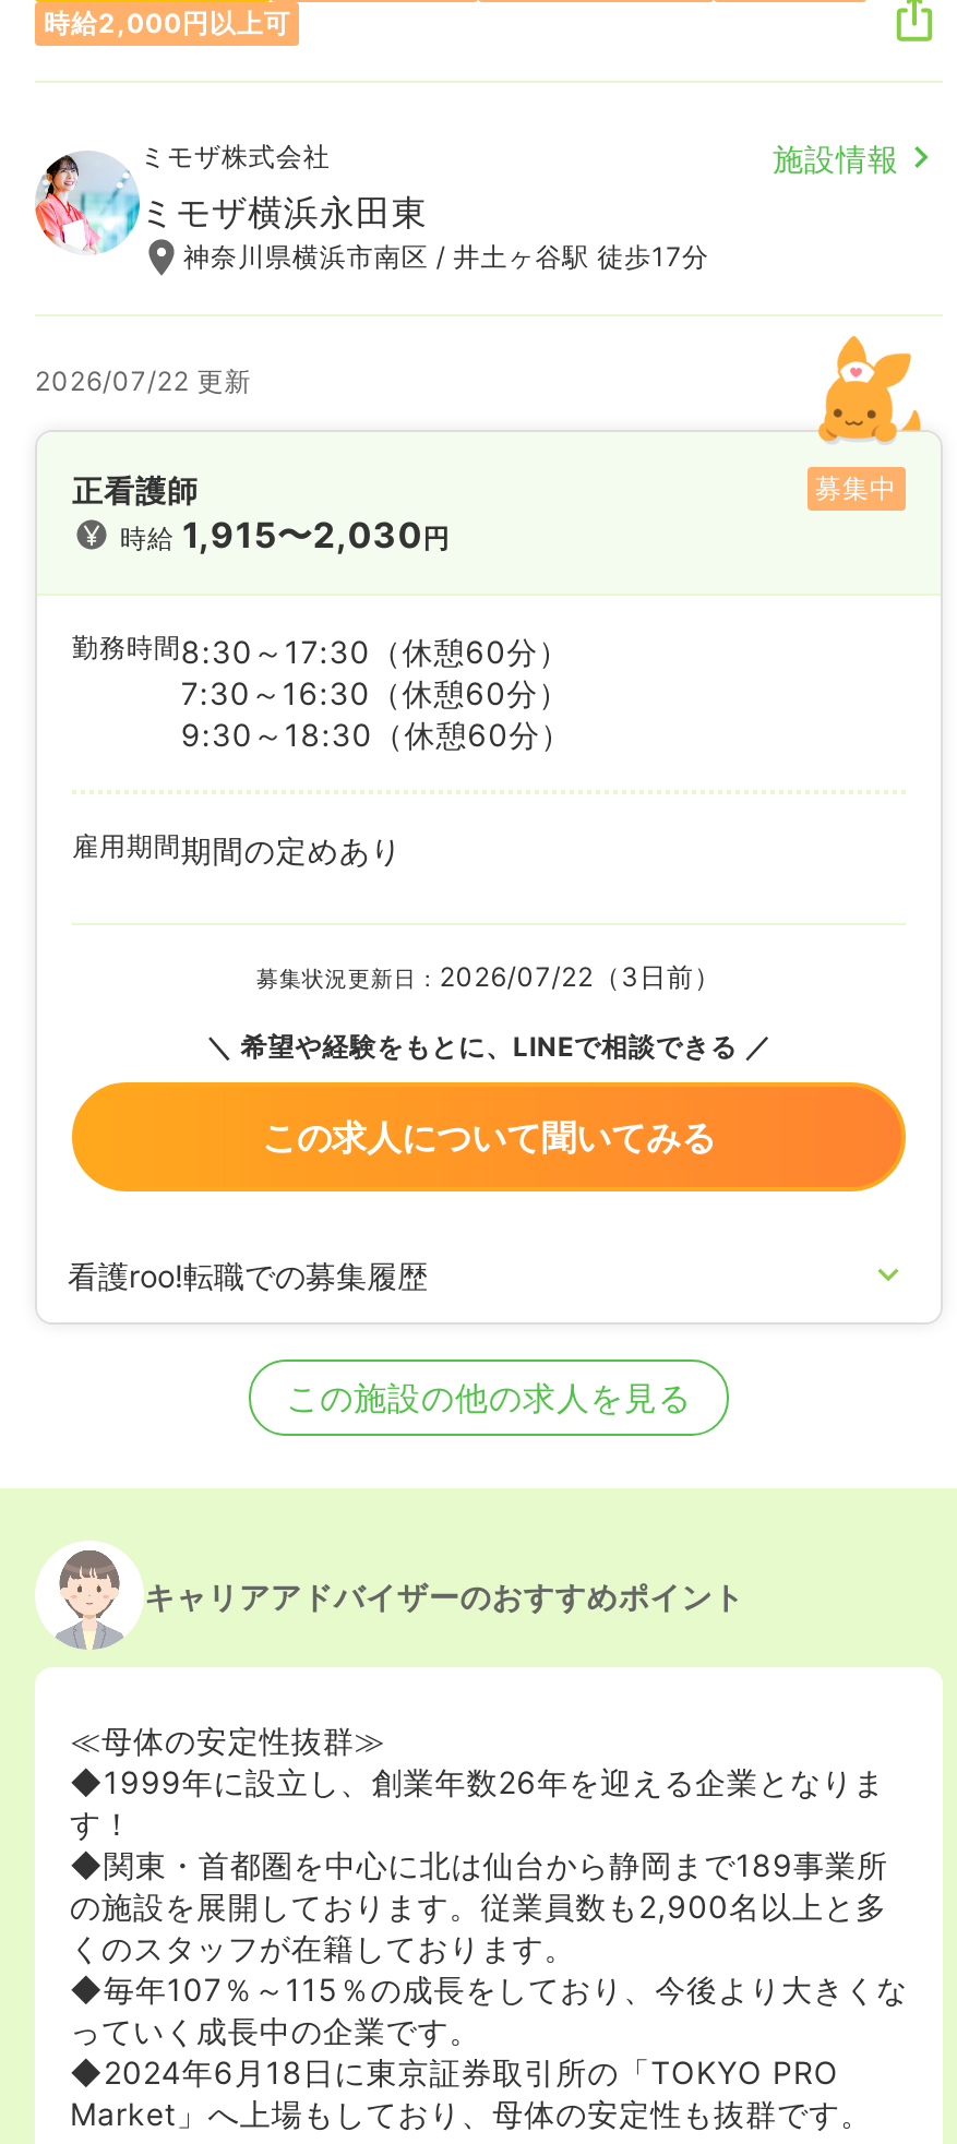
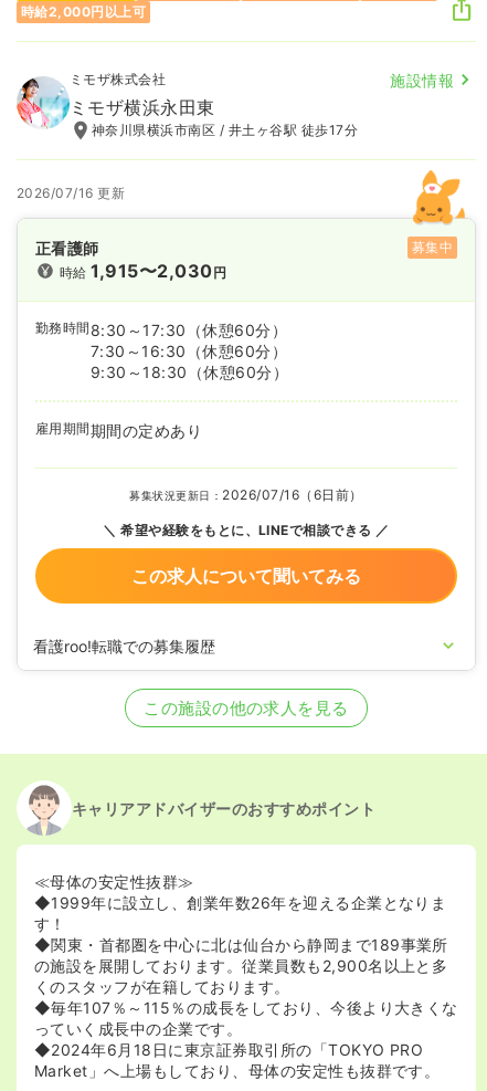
[35,364,251,397] 2026/07/22 更新 -> [17,185,125,201] 2026/07/16 更新
[256,960,721,993] 募集状況更新日：2026/07/22（3日前） -> [130,486,363,503] 募集状況更新日：2026/07/16（6日前）

